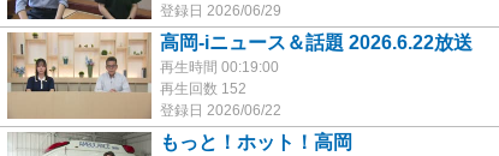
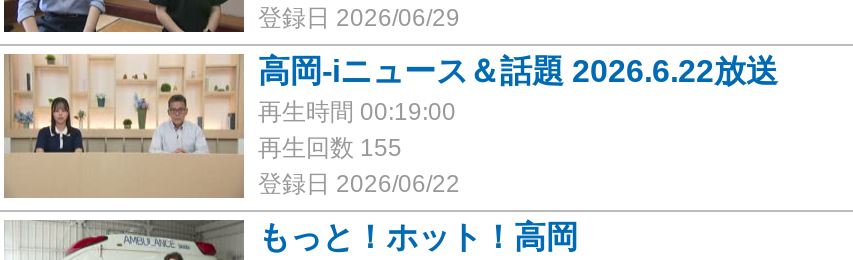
[160,80,246,97] 再生回数 152 -> [258,134,402,162] 再生回数 155

